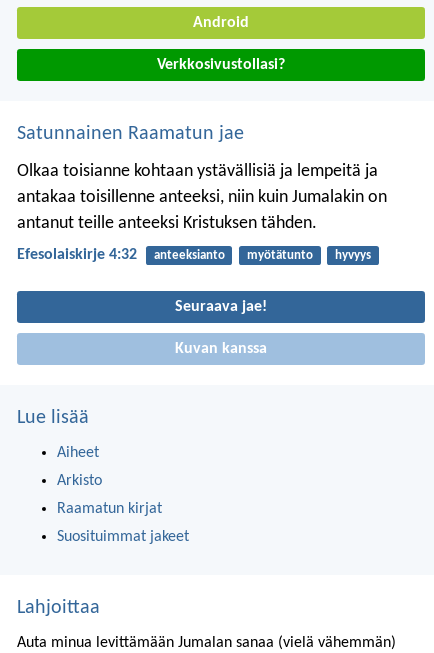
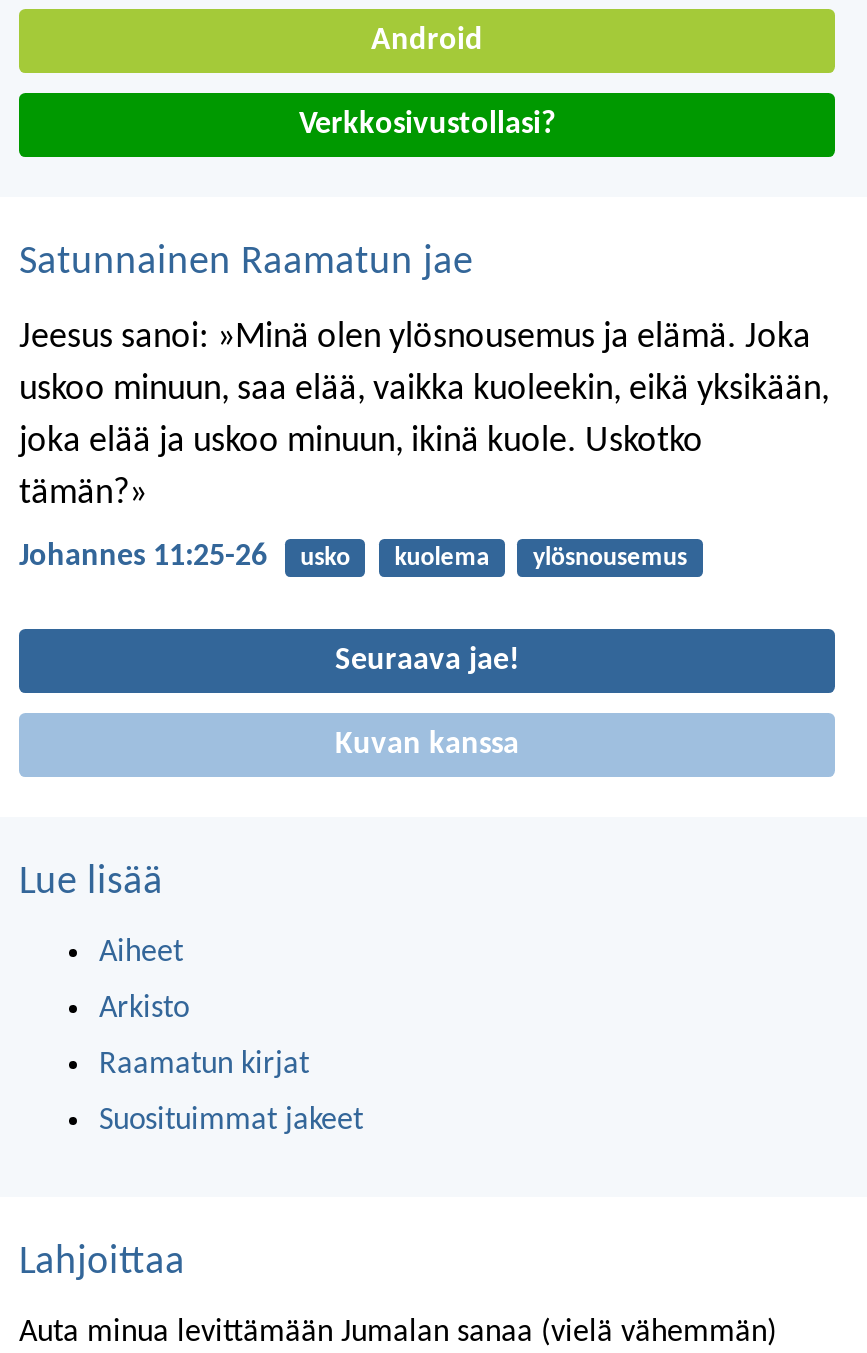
[17,162,387,233] Olkaa toisianne kohtaan ystävällisiä ja lempeitä ja | antakaa toisillenne anteeksi, niin kuin Jumalakin on | antanut teille anteeksi Kristuksen tähden. -> [19,319,829,513] Jeesus sanoi: »Minä olen ylösnousemus ja elämä. Joka | uskoo minuun, saa elää, vaikka kuoleekin, eikä yksikään, | joka elää ja uskoo minuun, ikinä kuole. Uskotko | tämän?»
[17,247,371,263] Efesolaiskirje 4:32 | anteeksianto | myötätunto | hyvyys -> [19,541,687,573] Johannes 11:25-26 | usko | kuolema | ylösnousemus

